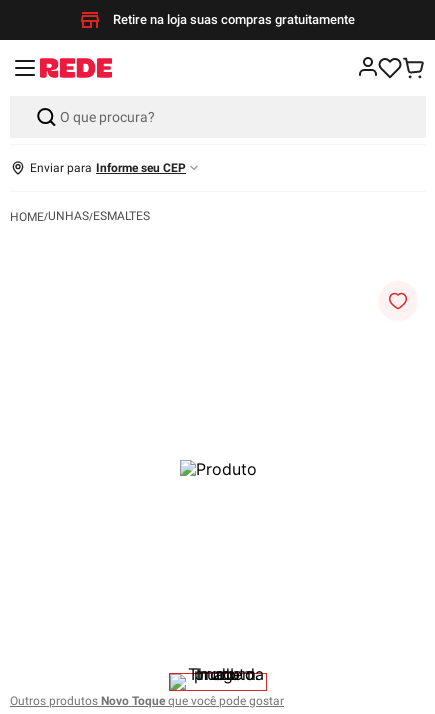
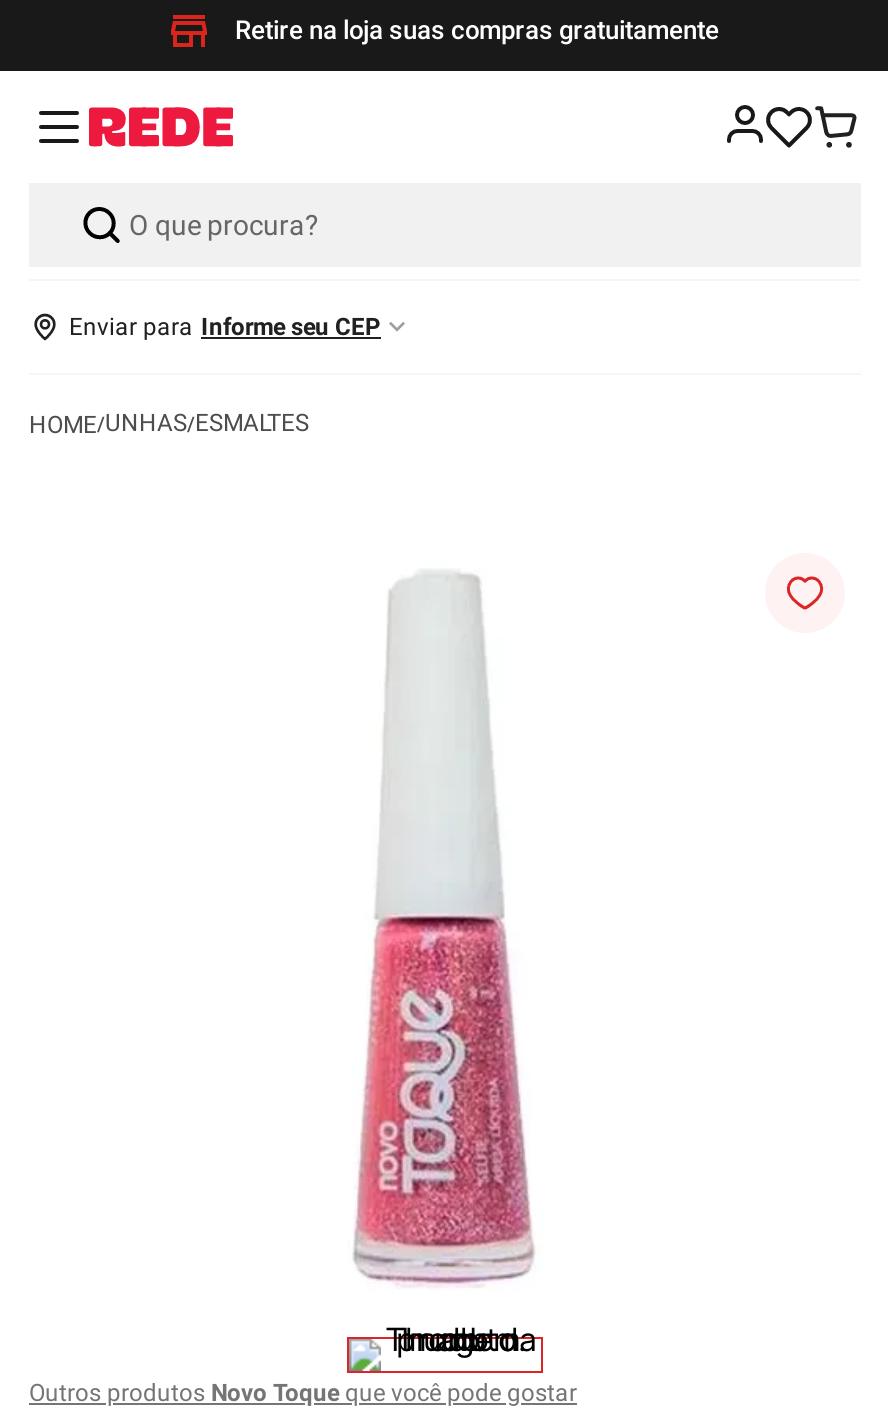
none -> [353,573,535,1285] [image]

